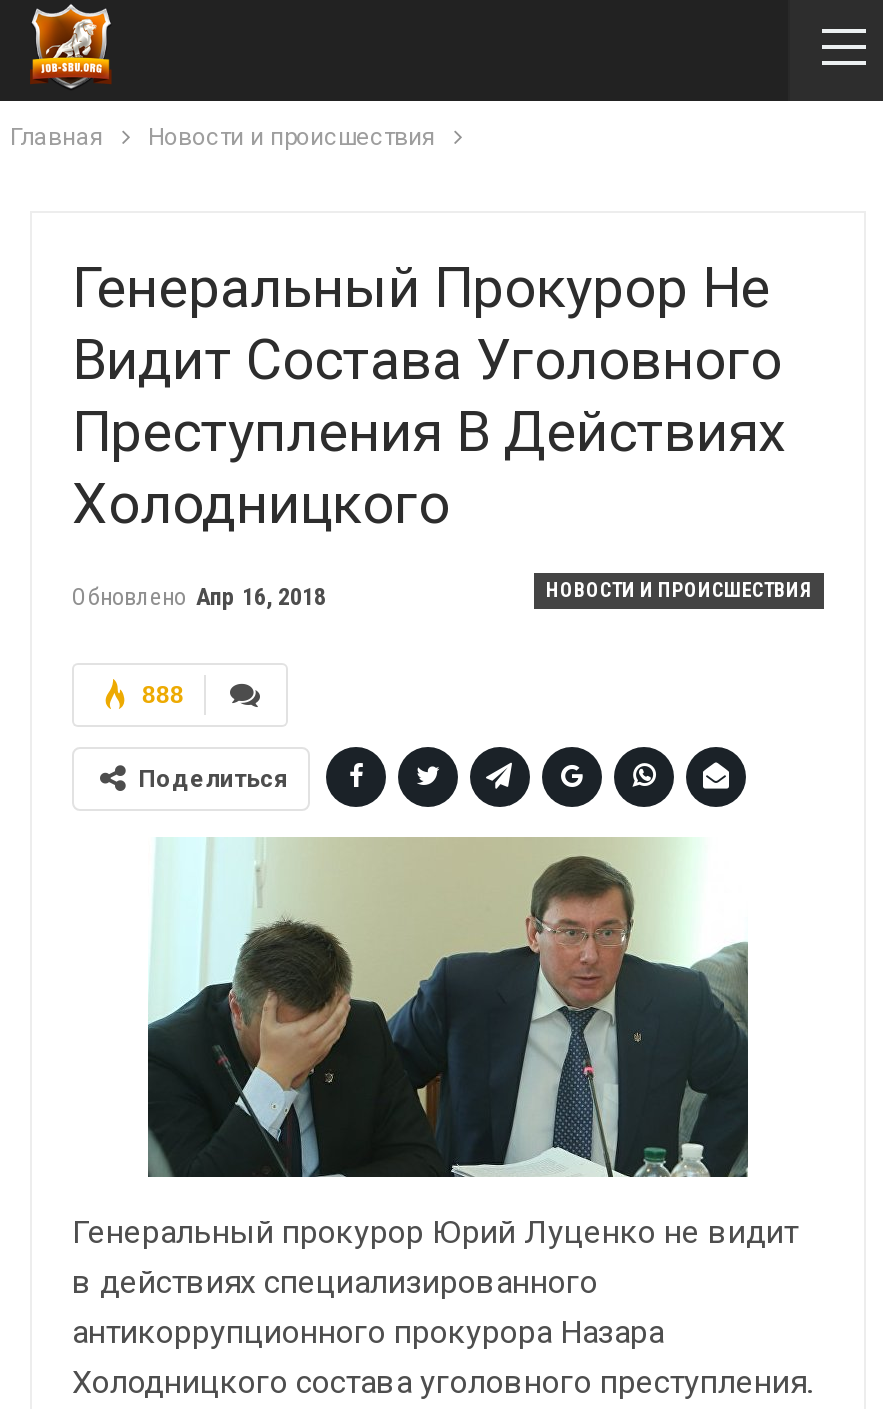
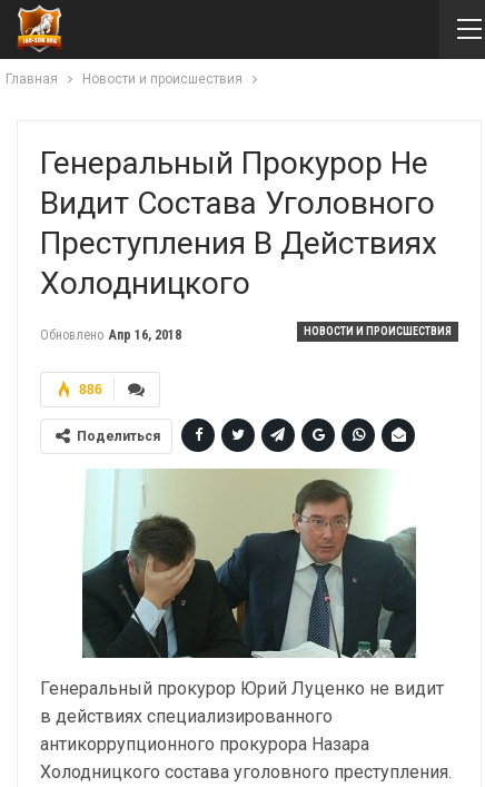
[142,681,184,709] 888 -> [79,382,102,397] 886

